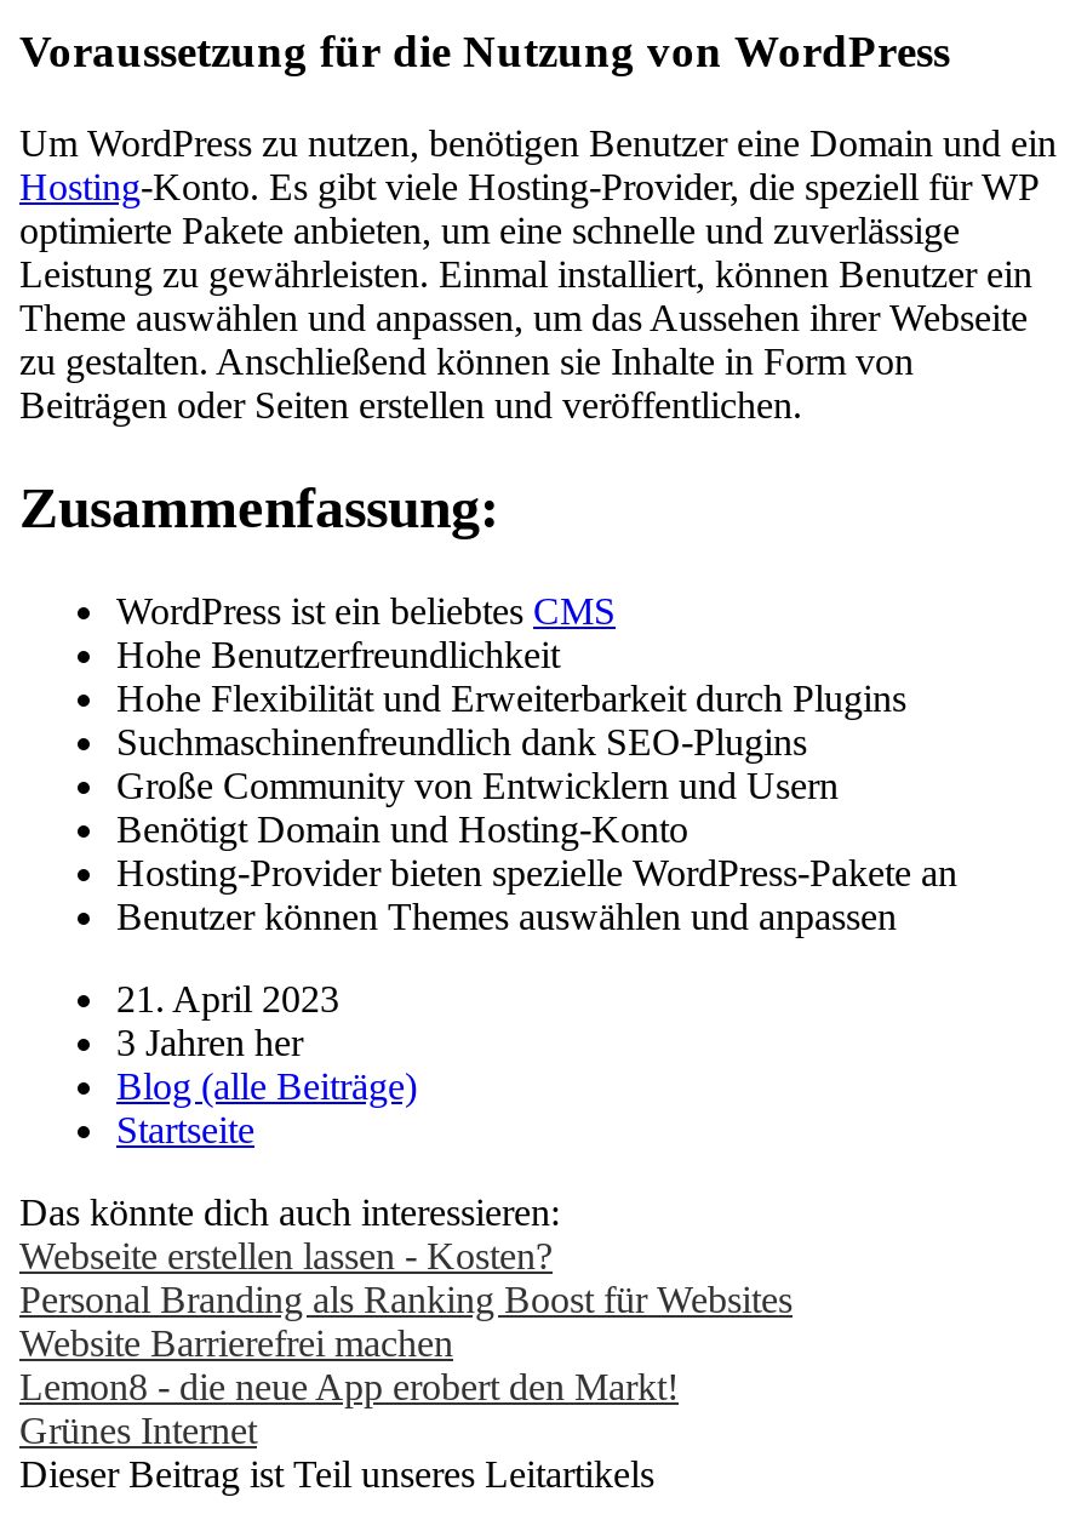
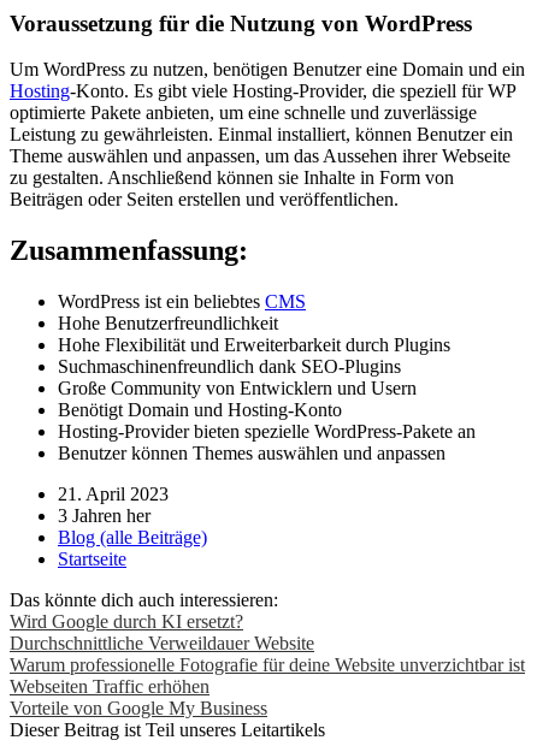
[19,1236,793,1451] Webseite erstellen lassen - Kosten? | Personal Branding als Ranking Boost für Websites | Website Barrierefrei machen | Lemon8 - die neue App erobert den Markt! | Grünes Internet -> [10,611,525,719] Wird Google durch KI ersetzt? | Durchschnittliche Verweildauer Website | Warum professionelle Fotografie für deine Website unverzichtbar ist | Webseiten Traffic erhöhen | Vorteile von Google My Business

